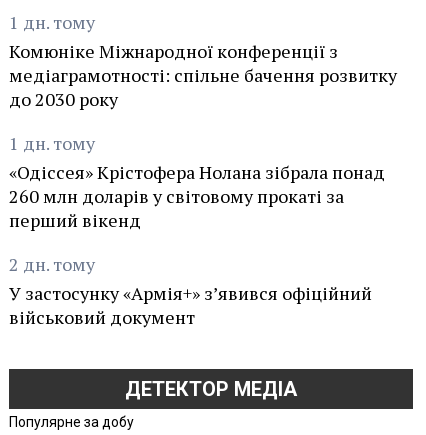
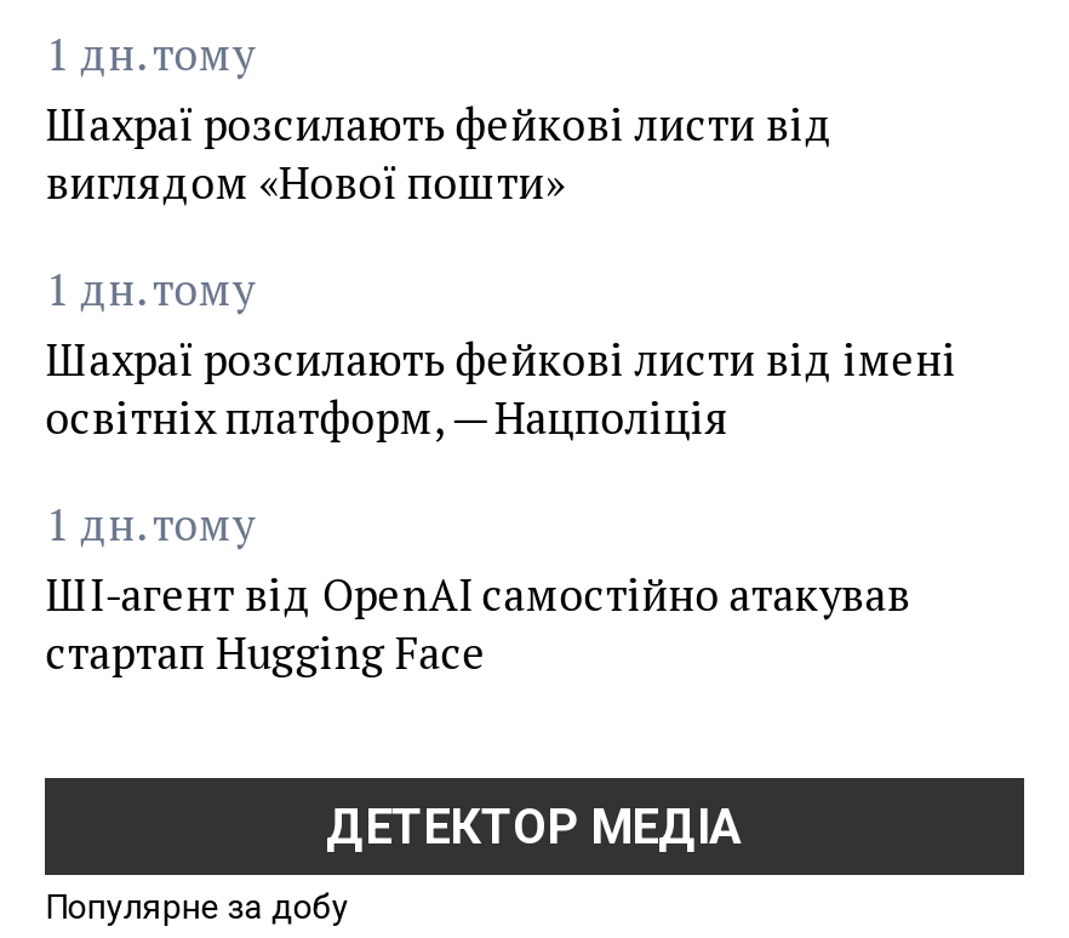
[9,39,397,111] Комюніке Міжнародної конференції з | медіаграмотності: спільне бачення розвитку | до 2030 року -> [46,94,834,210] Шахраї розсилають фейкові листи від | виглядом «Нової пошти»
[9,160,385,232] «Одіссея» Крістофера Нолана зібрала понад | 260 млн доларів у світовому прокаті за | перший вікенд -> [46,329,957,445] Шахраї розсилають фейкові листи від імені | освітніх платформ, — Нацполіція
[9,252,372,329] 2 дн. тому | У застосунку «Армія+» зʼявився офіційний | військовий документ -> [46,494,911,681] 1 дн. тому | ШІ-агент від OpenAI самостійно атакував | стартап Hugging Face

